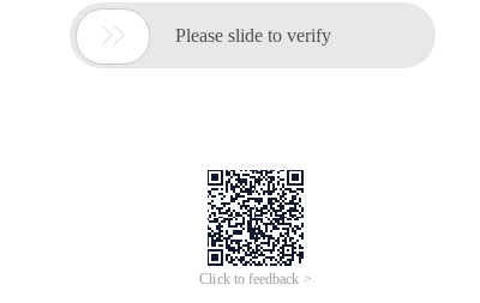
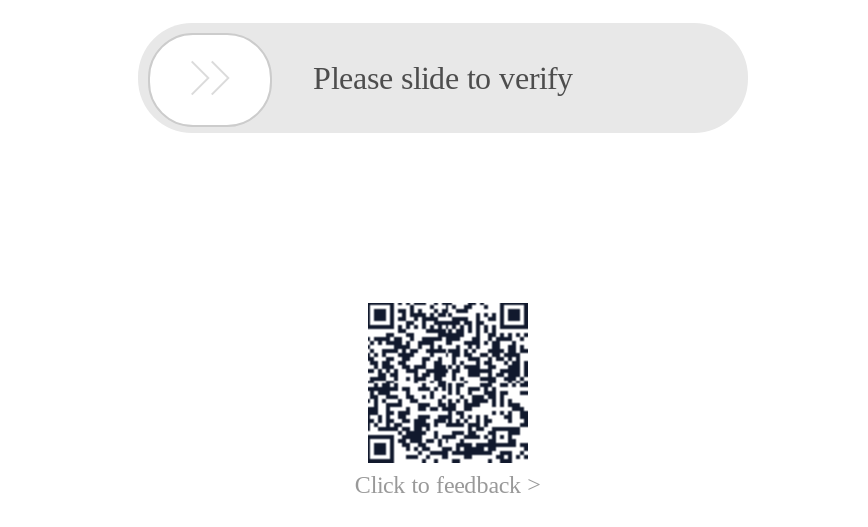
[208,169,305,267] [image] -> [368,301,530,465] [image]

